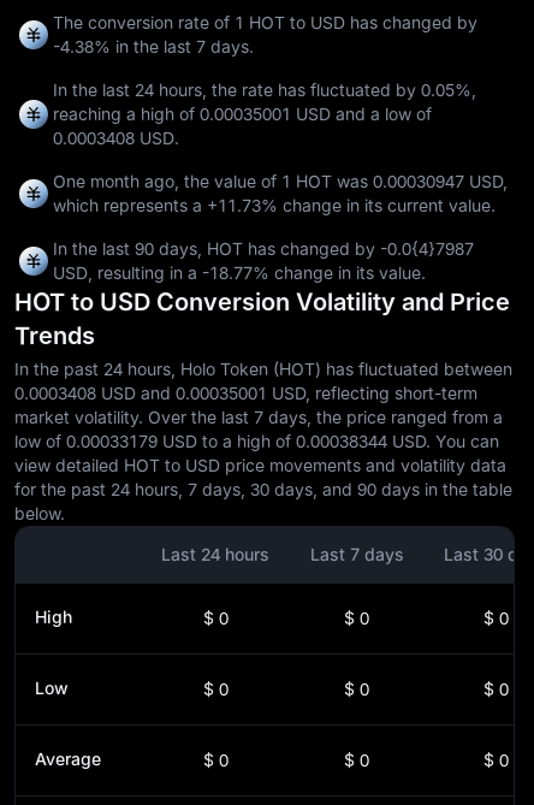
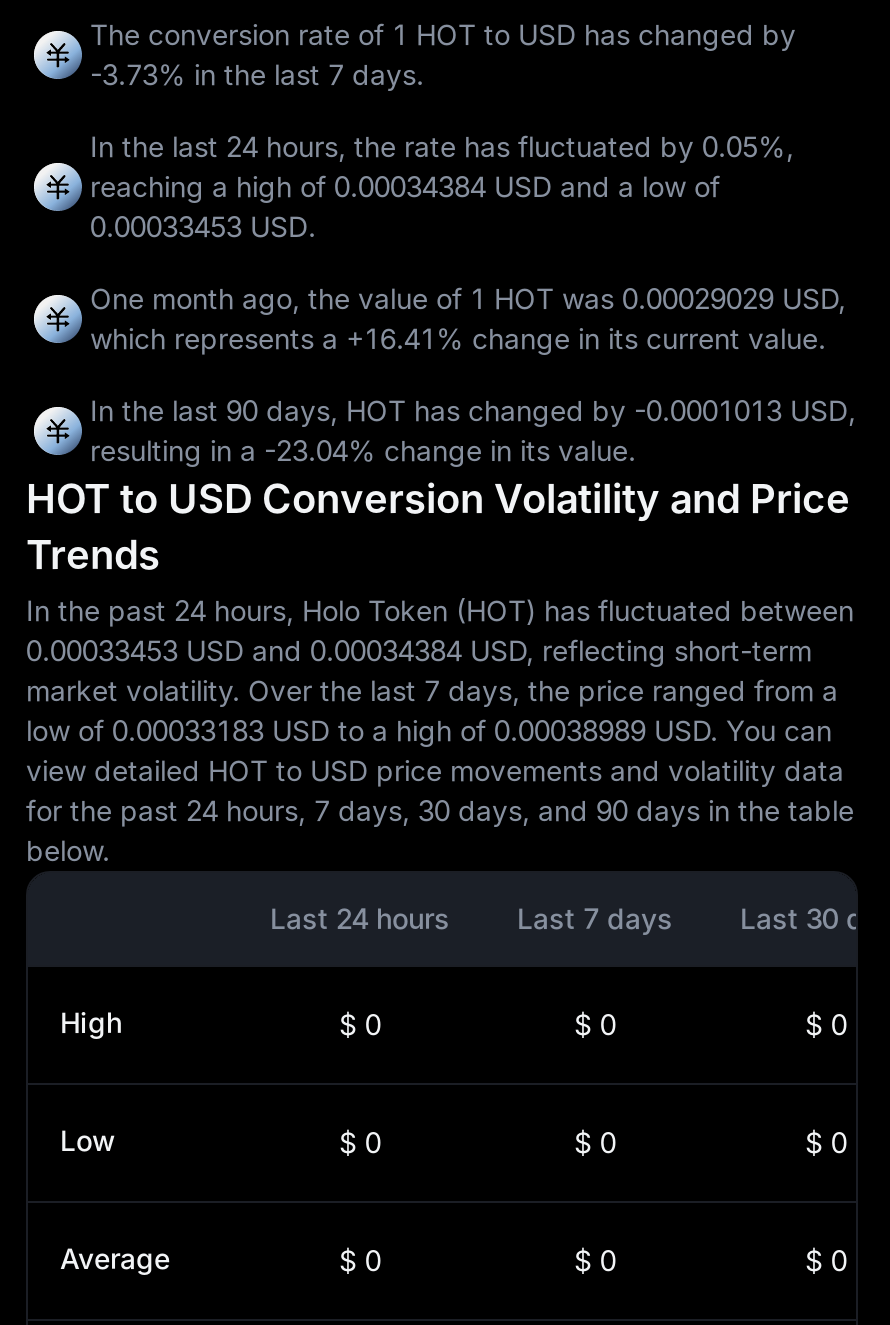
[53,37,254,57] -4.38% in the last 7 days. -> [90,58,424,92] -3.73% in the last 7 days.
[53,104,432,148] reaching a high of 0.00035001 USD and a low of | 0.0003408 USD. -> [90,170,720,244] reaching a high of 0.00034384 USD and a low of | 0.00033453 USD.
[53,171,508,216] One month ago, the value of 1 HOT was 0.00030947 USD, | which represents a +11.73% change in its current value. -> [90,282,846,356] One month ago, the value of 1 HOT was 0.00029029 USD, | which represents a +16.41% change in its current value.
[53,239,474,283] In the last 90 days, HOT has changed by -0.0{4}7987 | USD, resulting in a -18.77% change in its value. -> [90,394,856,468] In the last 90 days, HOT has changed by -0.0001013 USD, | resulting in a -23.04% change in its value.
[14,383,477,404] 0.0003408 USD and 0.00035001 USD, reflecting short-term -> [26,634,812,668] 0.00033453 USD and 0.00034384 USD, reflecting short-term
[14,431,499,452] low of 0.00033179 USD to a high of 0.00038344 USD. You can -> [26,714,832,748] low of 0.00033183 USD to a high of 0.00038989 USD. You can

